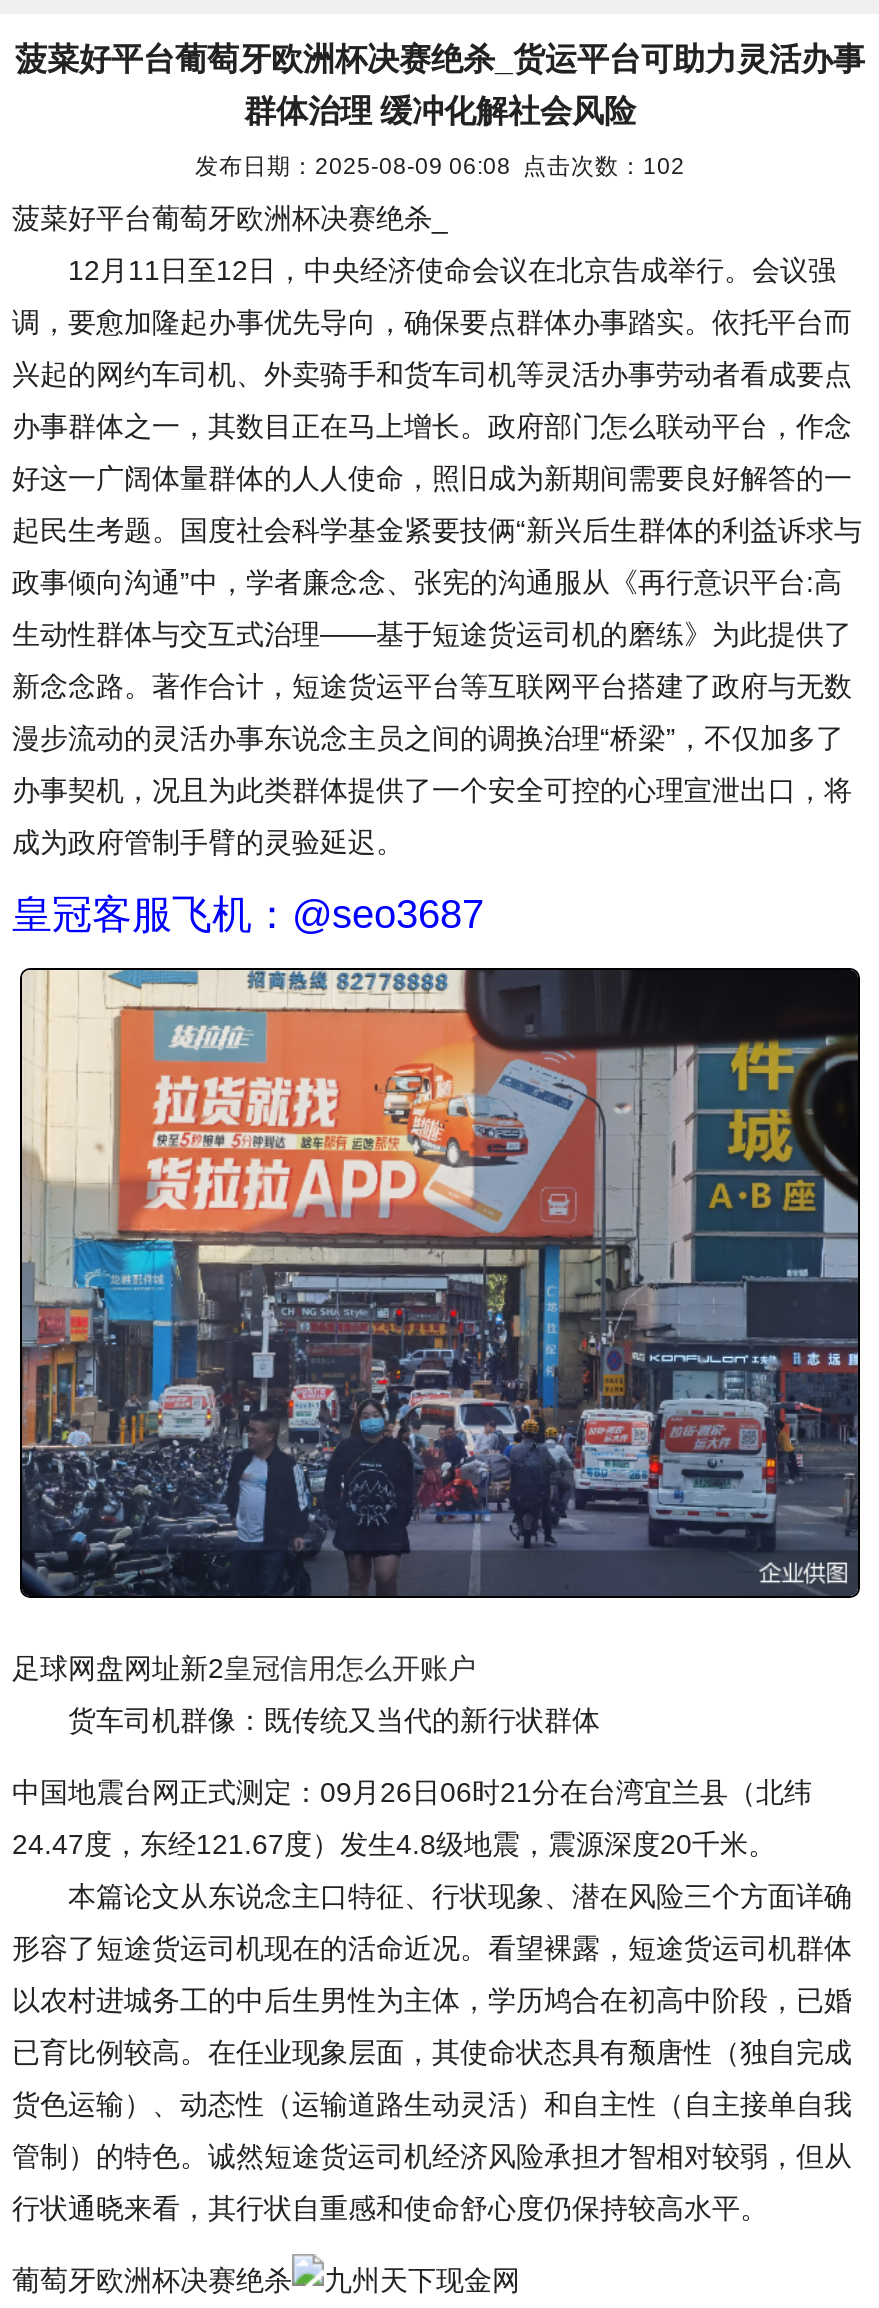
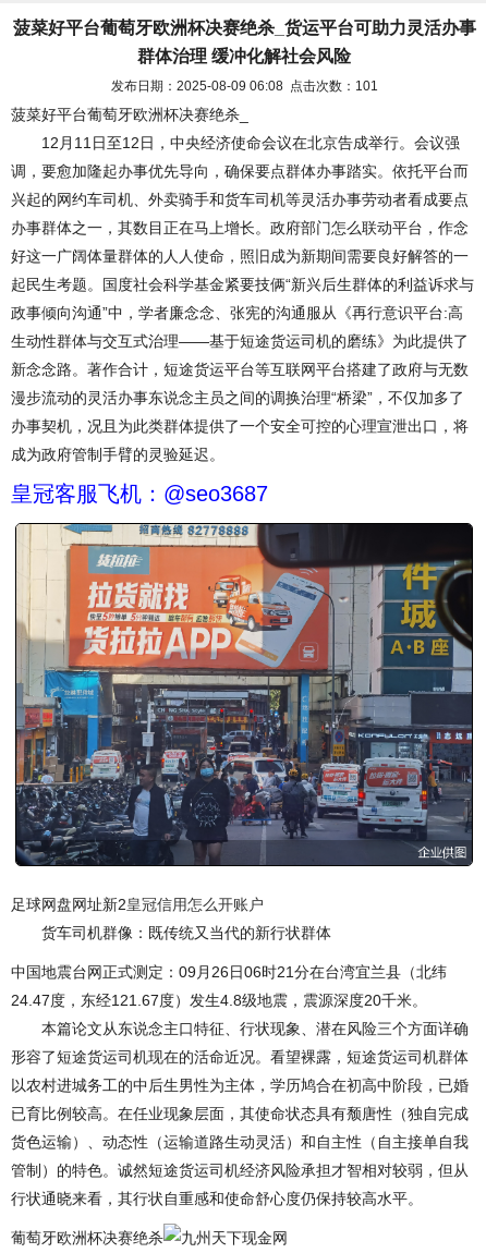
[195,152,685,178] 发布日期：2025-08-09 06:08 点击次数：102 -> [111,78,378,93] 发布日期：2025-08-09 06:08 点击次数：101

